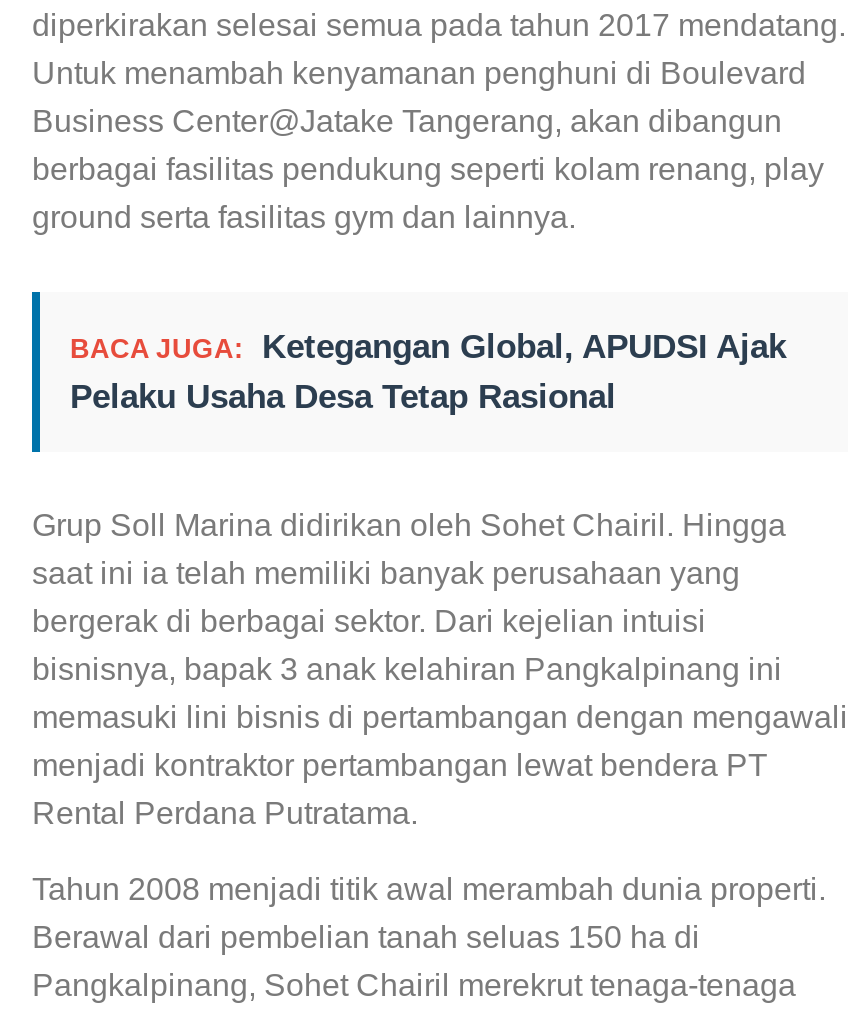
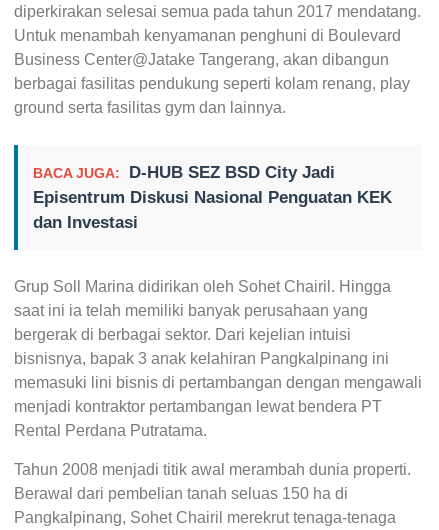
[70,327,786,415] BACA JUGA: Ketegangan Global, APUDSI Ajak | Pelaku Usaha Desa Tetap Rasional -> [33,163,392,232] BACA JUGA: D-HUB SEZ BSD City Jadi | Episentrum Diskusi Nasional Penguatan KEK | dan Investasi

